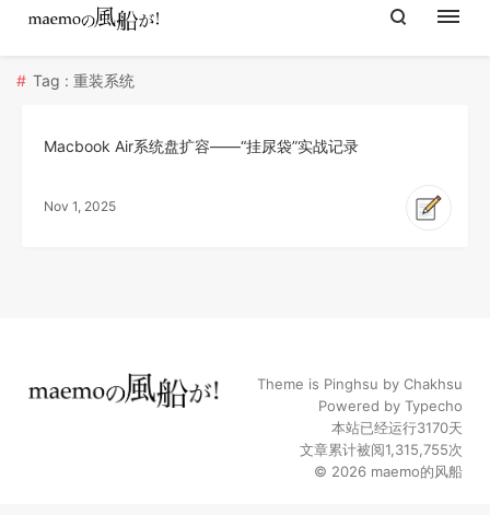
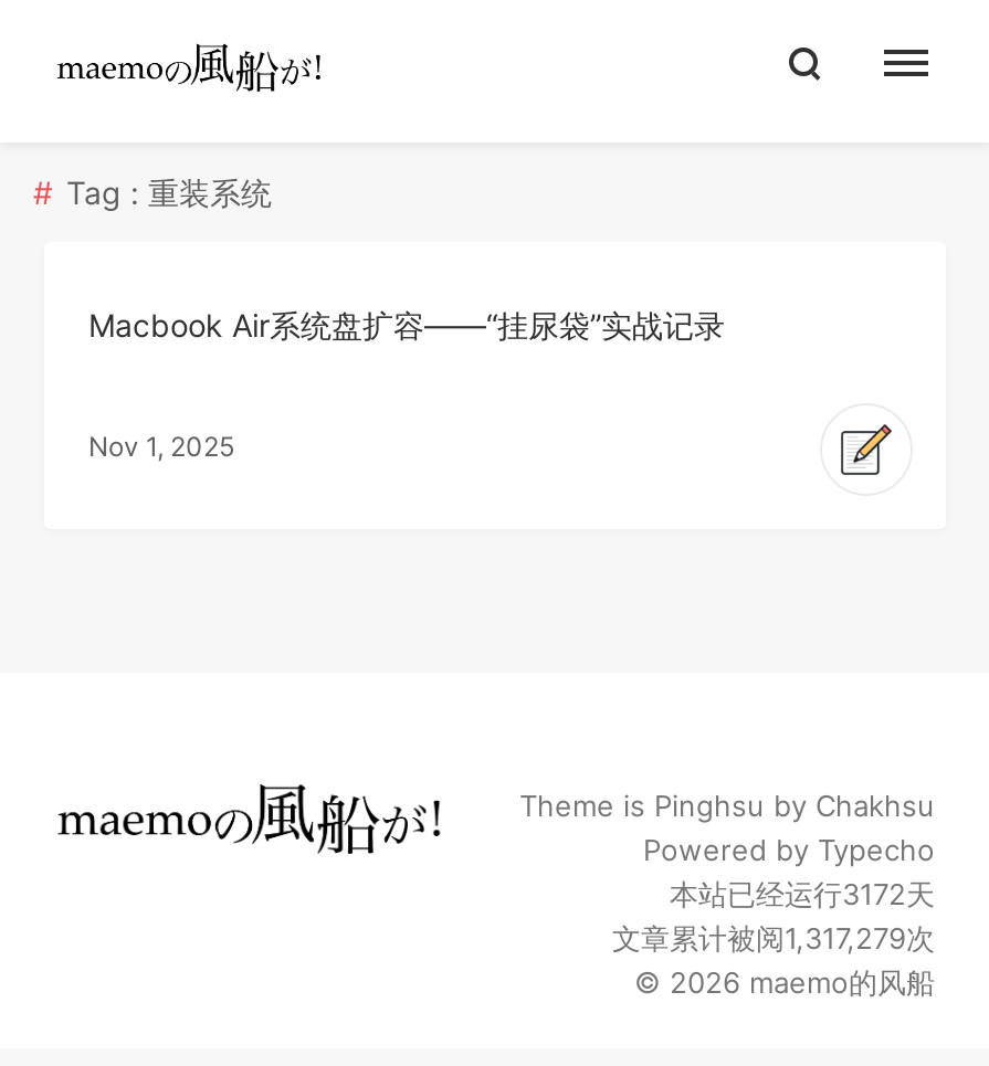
[331,419,463,436] 本站已经运行3170天 -> [670,876,935,911] 本站已经运行3172天
[300,441,463,458] 文章累计被阅1,315,755次 -> [612,920,935,956] 文章累计被阅1,317,279次

